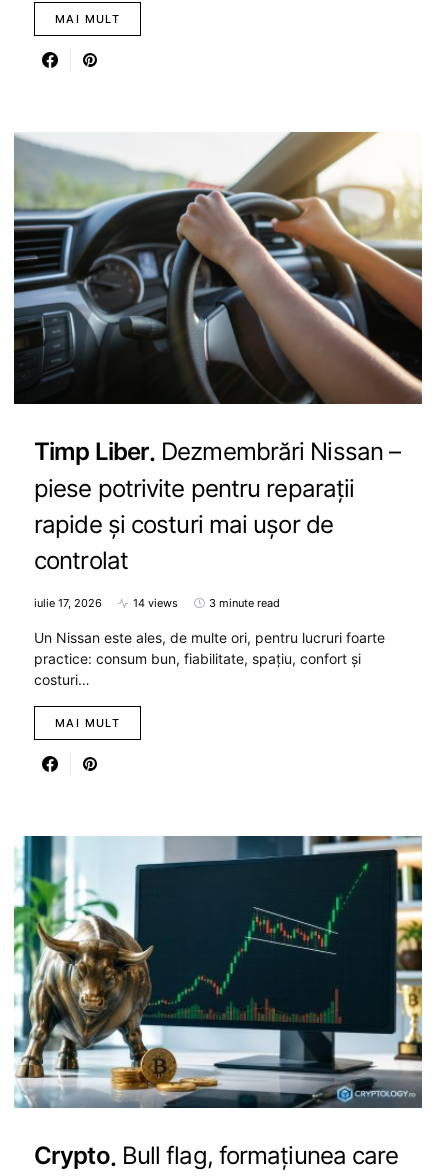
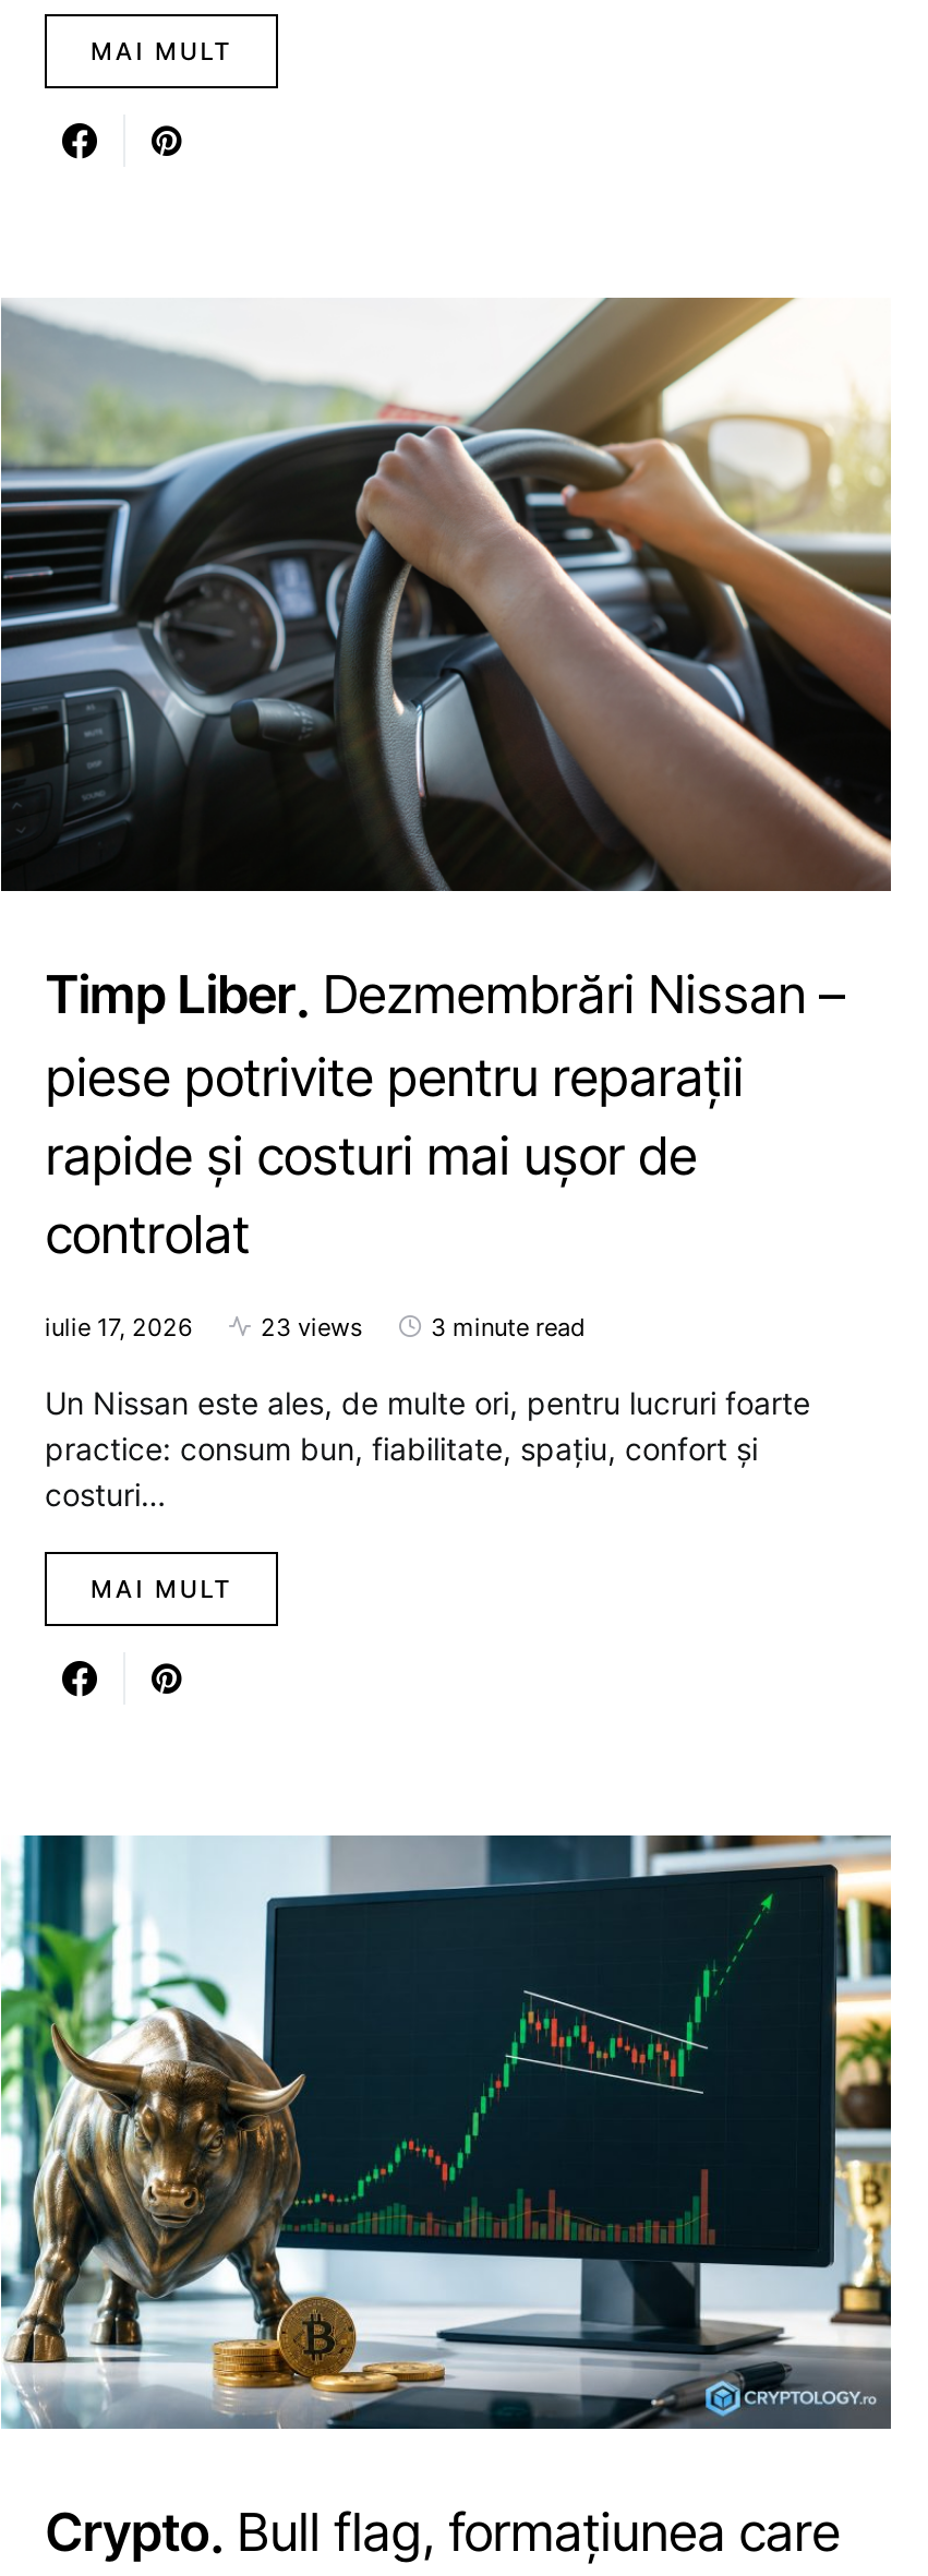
[133,596,178,610] 14 views -> [261,1312,363,1342] 23 views

